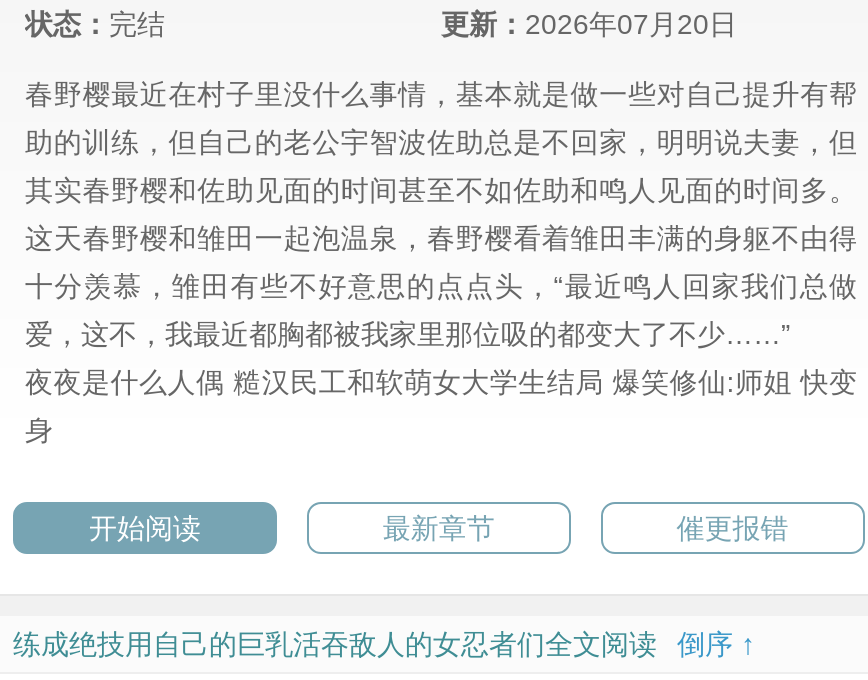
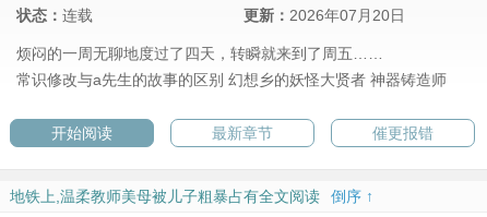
[25,9,165,41] 状态：完结 -> [16,7,93,25] 状态：连载
[25,79,857,447] 春野樱最近在村子里没什么事情，基本就是做一些对自己提升有帮 | 助的训练，但自己的老公宇智波佐助总是不回家，明明说夫妻，但 | 其实春野樱和佐助见面的时间甚至不如佐助和鸣人见面的时间多。 | 这天春野樱和雏田一起泡温泉，春野樱看着雏田丰满的身躯不由得 | 十分羡慕，雏田有些不好意思的点点头，“最近鸣人回家我们总做 | 爱，这不，我最近都胸都被我家里那位吸的都变大了不少……” | 夜夜是什么人偶 糙汉民工和软萌女大学生结局 爆笑修仙:师姐 快变 | 身 -> [16,45,447,89] 烦闷的一周无聊地度过了四天，转瞬就来到了周五…… | 常识修改与a先生的故事的区别 幻想乡的妖怪大贤者 神器铸造师
[13,629,657,661] 练成绝技用自己的巨乳活吞敌人的女忍者们全文阅读 -> [10,188,320,206] 地铁上,温柔教师美母被儿子粗暴占有全文阅读

